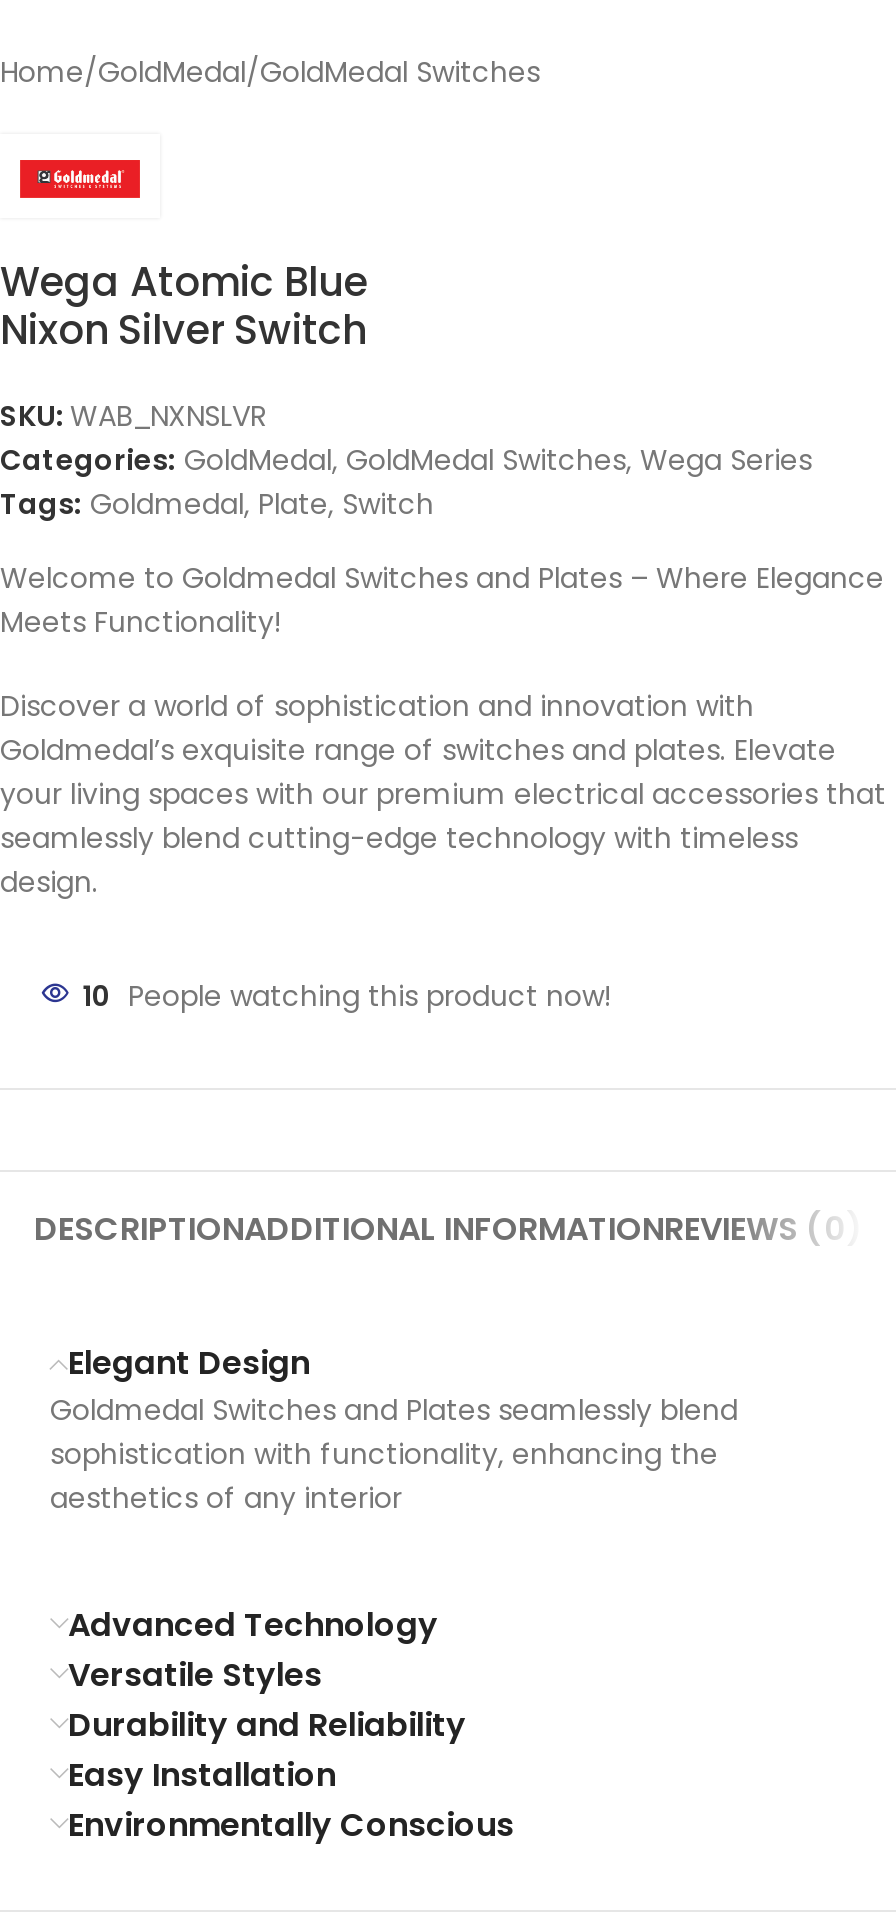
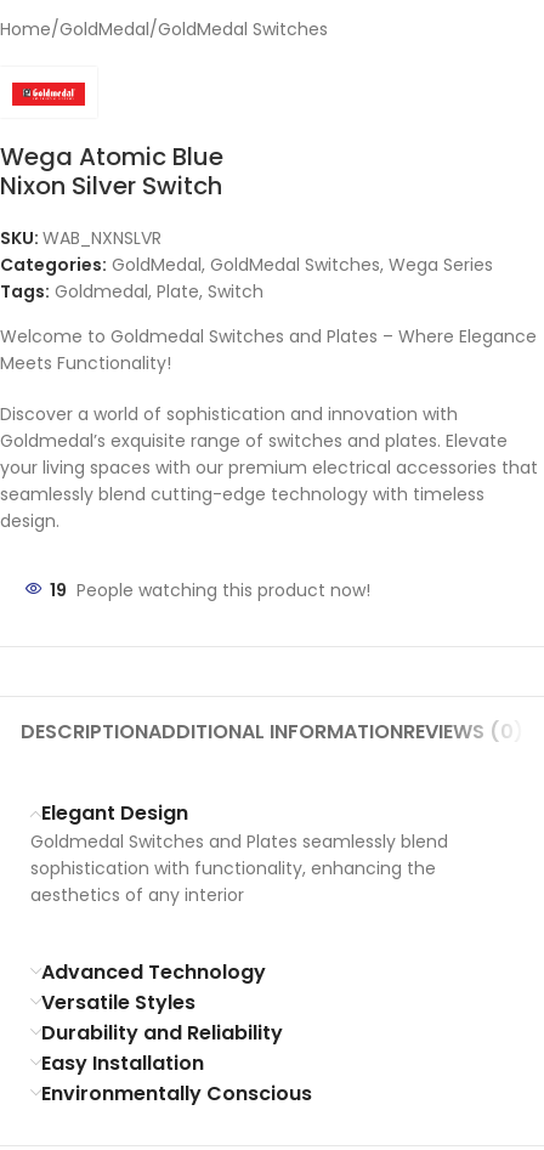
[82,976,612,1016] 10 People watching this product now! -> [50,578,370,602] 19 People watching this product now!

